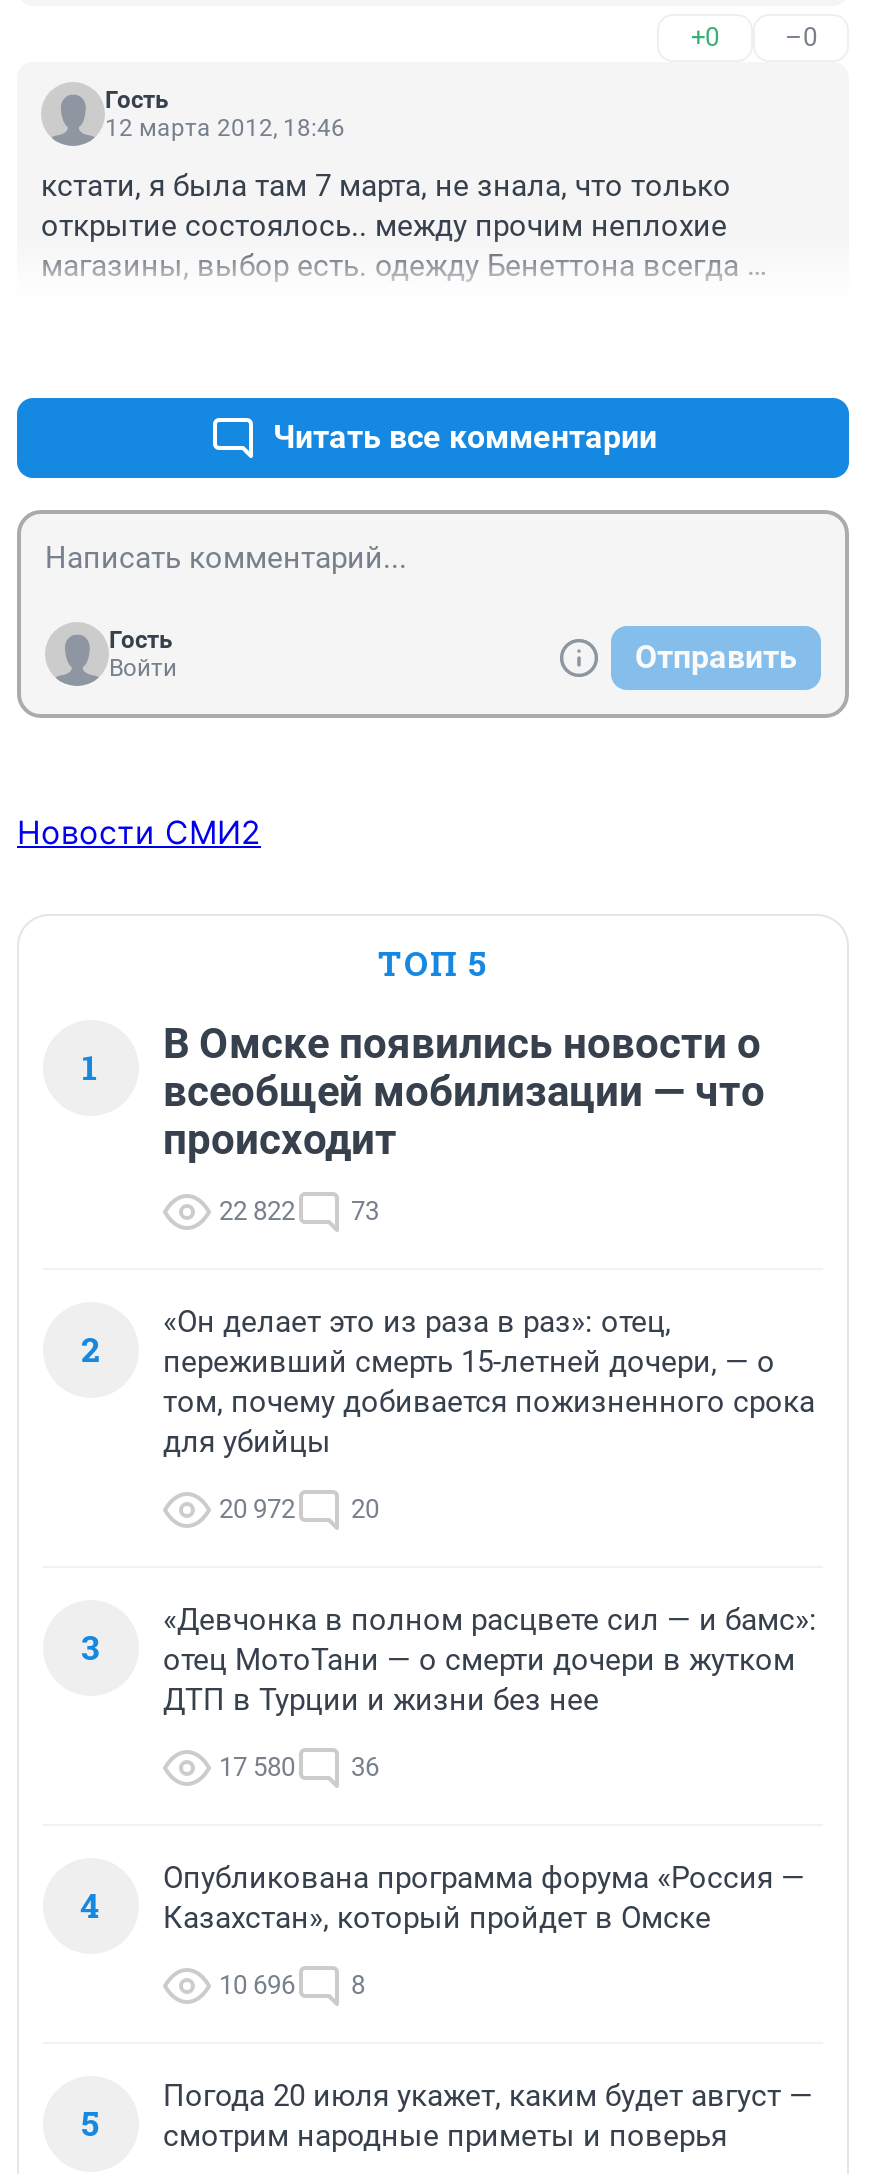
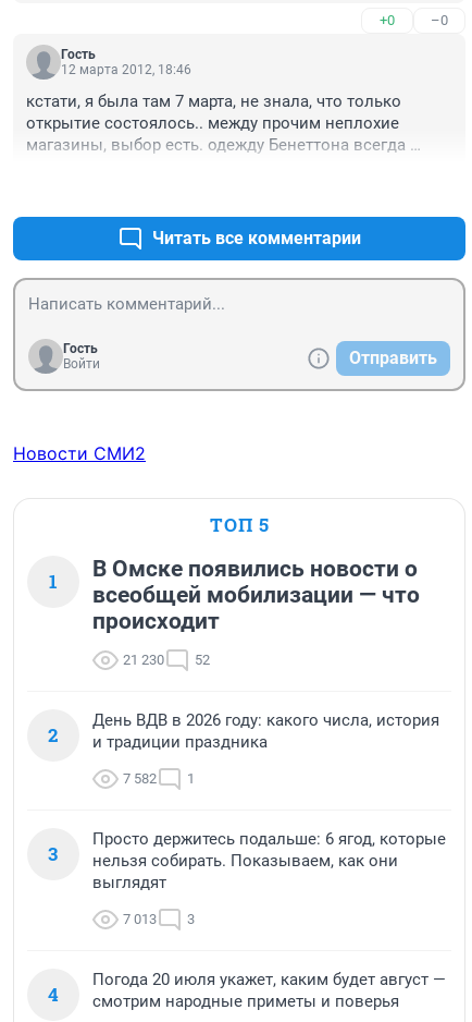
[219,1195,295,1225] 22 822 -> [123,651,164,668] 21 230
[351,1195,379,1225] 73 -> [195,651,210,668] 52
[163,1303,815,1459] «Он делает это из раза в раз»: отец, | переживший смерть 15-летней дочери, — о | том, почему добивается пожизненного срока | для убийцы -> [92,710,439,751] День ВДВ в 2026 году: какого числа, история | и традиции праздника
[219,1493,379,1523] 20 972 | 20 -> [123,770,195,786] 7 582 | 1
[163,1601,817,1717] «Девчонка в полном расцвете сил — и бамс»: | отец МотоТани — о смерти дочери в жутком | ДТП в Турции и жизни без нее -> [92,829,446,892] Просто держитесь подальше: 6 ягод, которые | нельзя собирать. Показываем, как они | выглядят
[219,1751,379,1781] 17 580 | 36 -> [123,911,195,927] 7 013 | 3
[81,1859,805,2145] Опубликована программа форума «Россия — | Казахстан», который пройдет в Омске | 10 696 | 8 | 5 -> none

